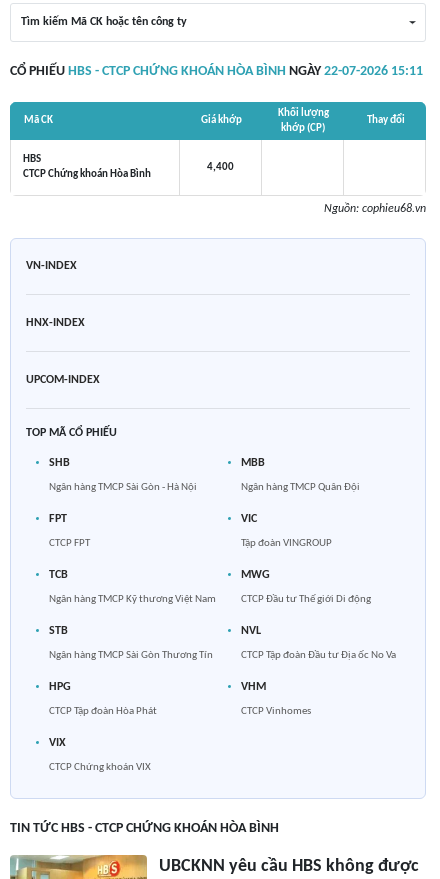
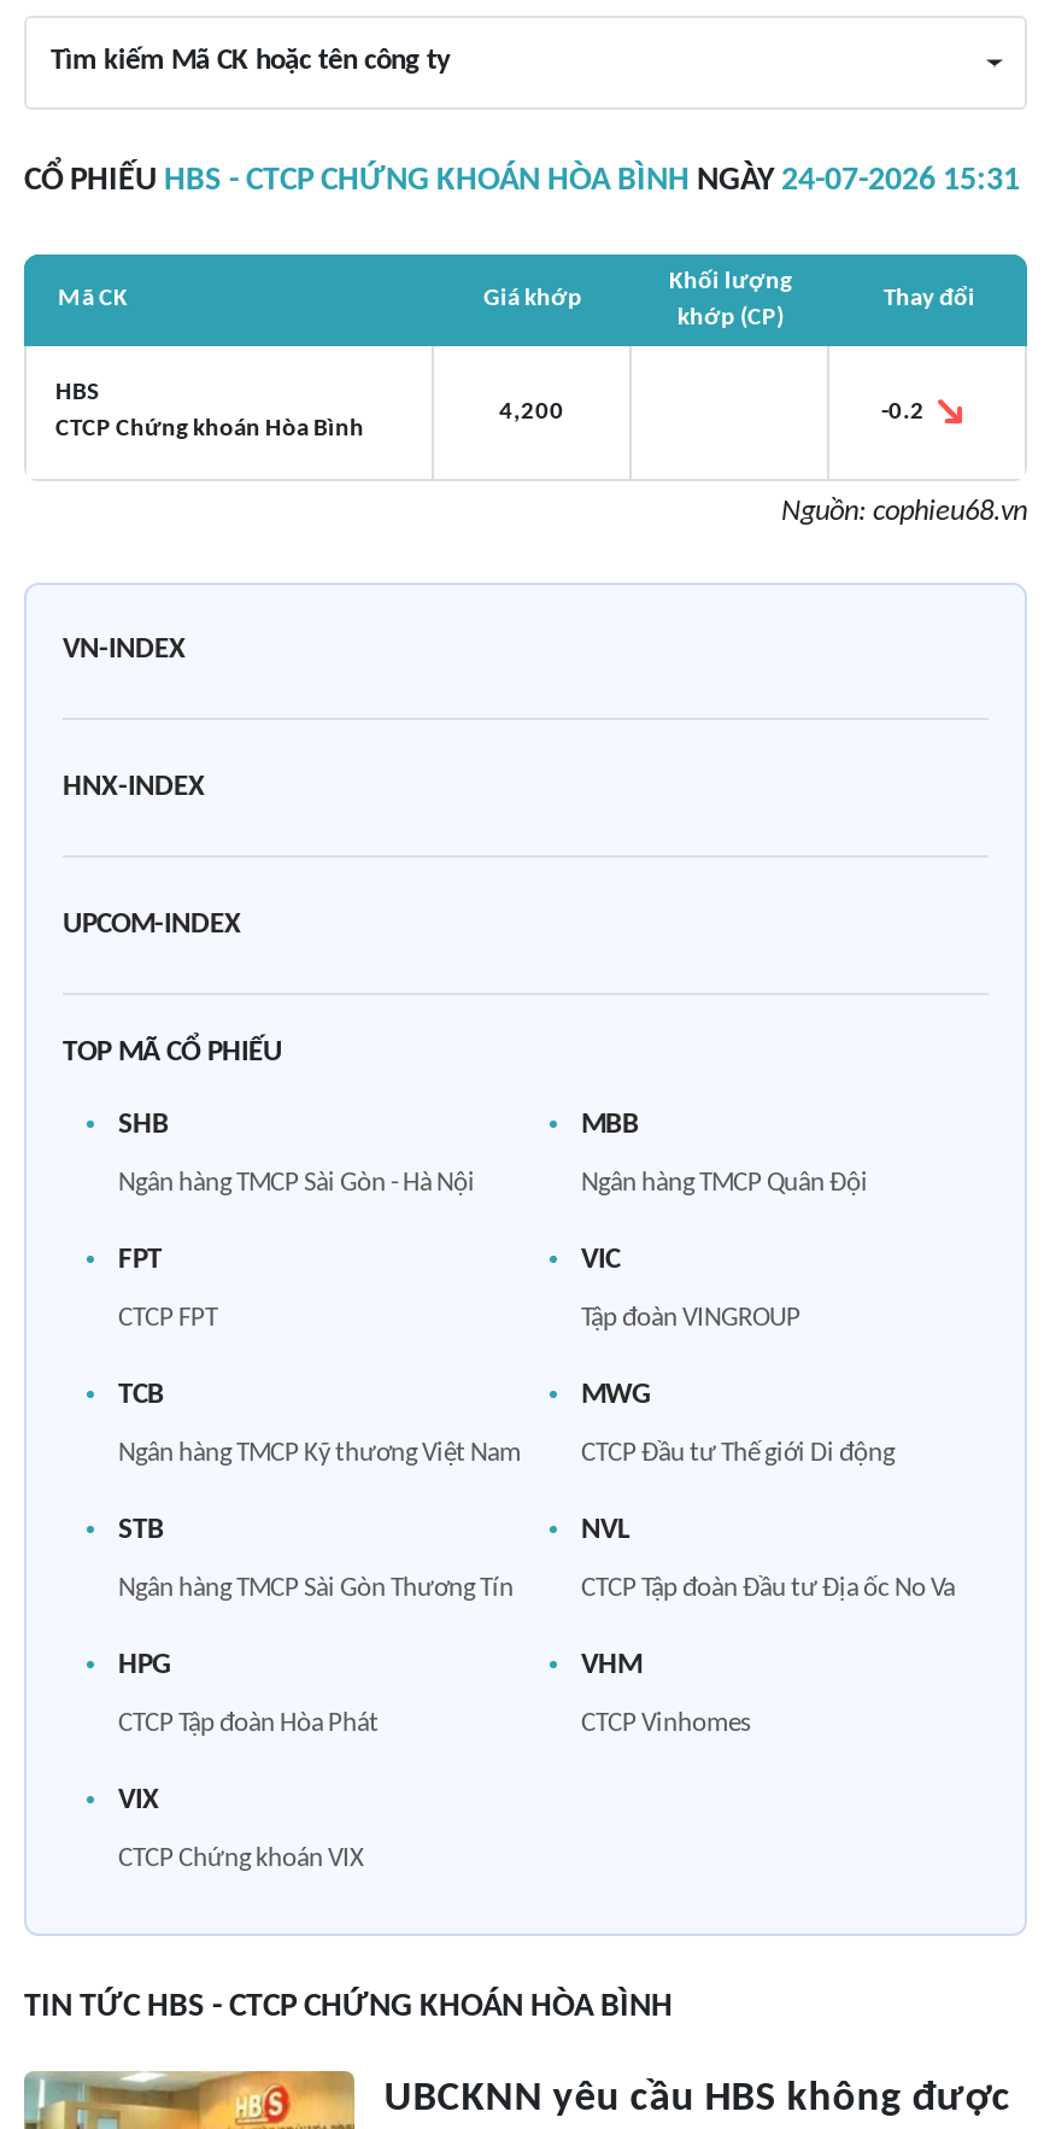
[10,64,423,79] CỔ PHIẾU HBS - CTCP CHỨNG KHOÁN HÒA BÌNH NGÀY 22-07-2026 15:11 -> [24,163,1020,199] CỔ PHIẾU HBS - CTCP CHỨNG KHOÁN HÒA BÌNH NGÀY 24-07-2026 15:31
[207,162,234,173] 4,400 -> [499,398,925,426] 4,200 | -0.2

